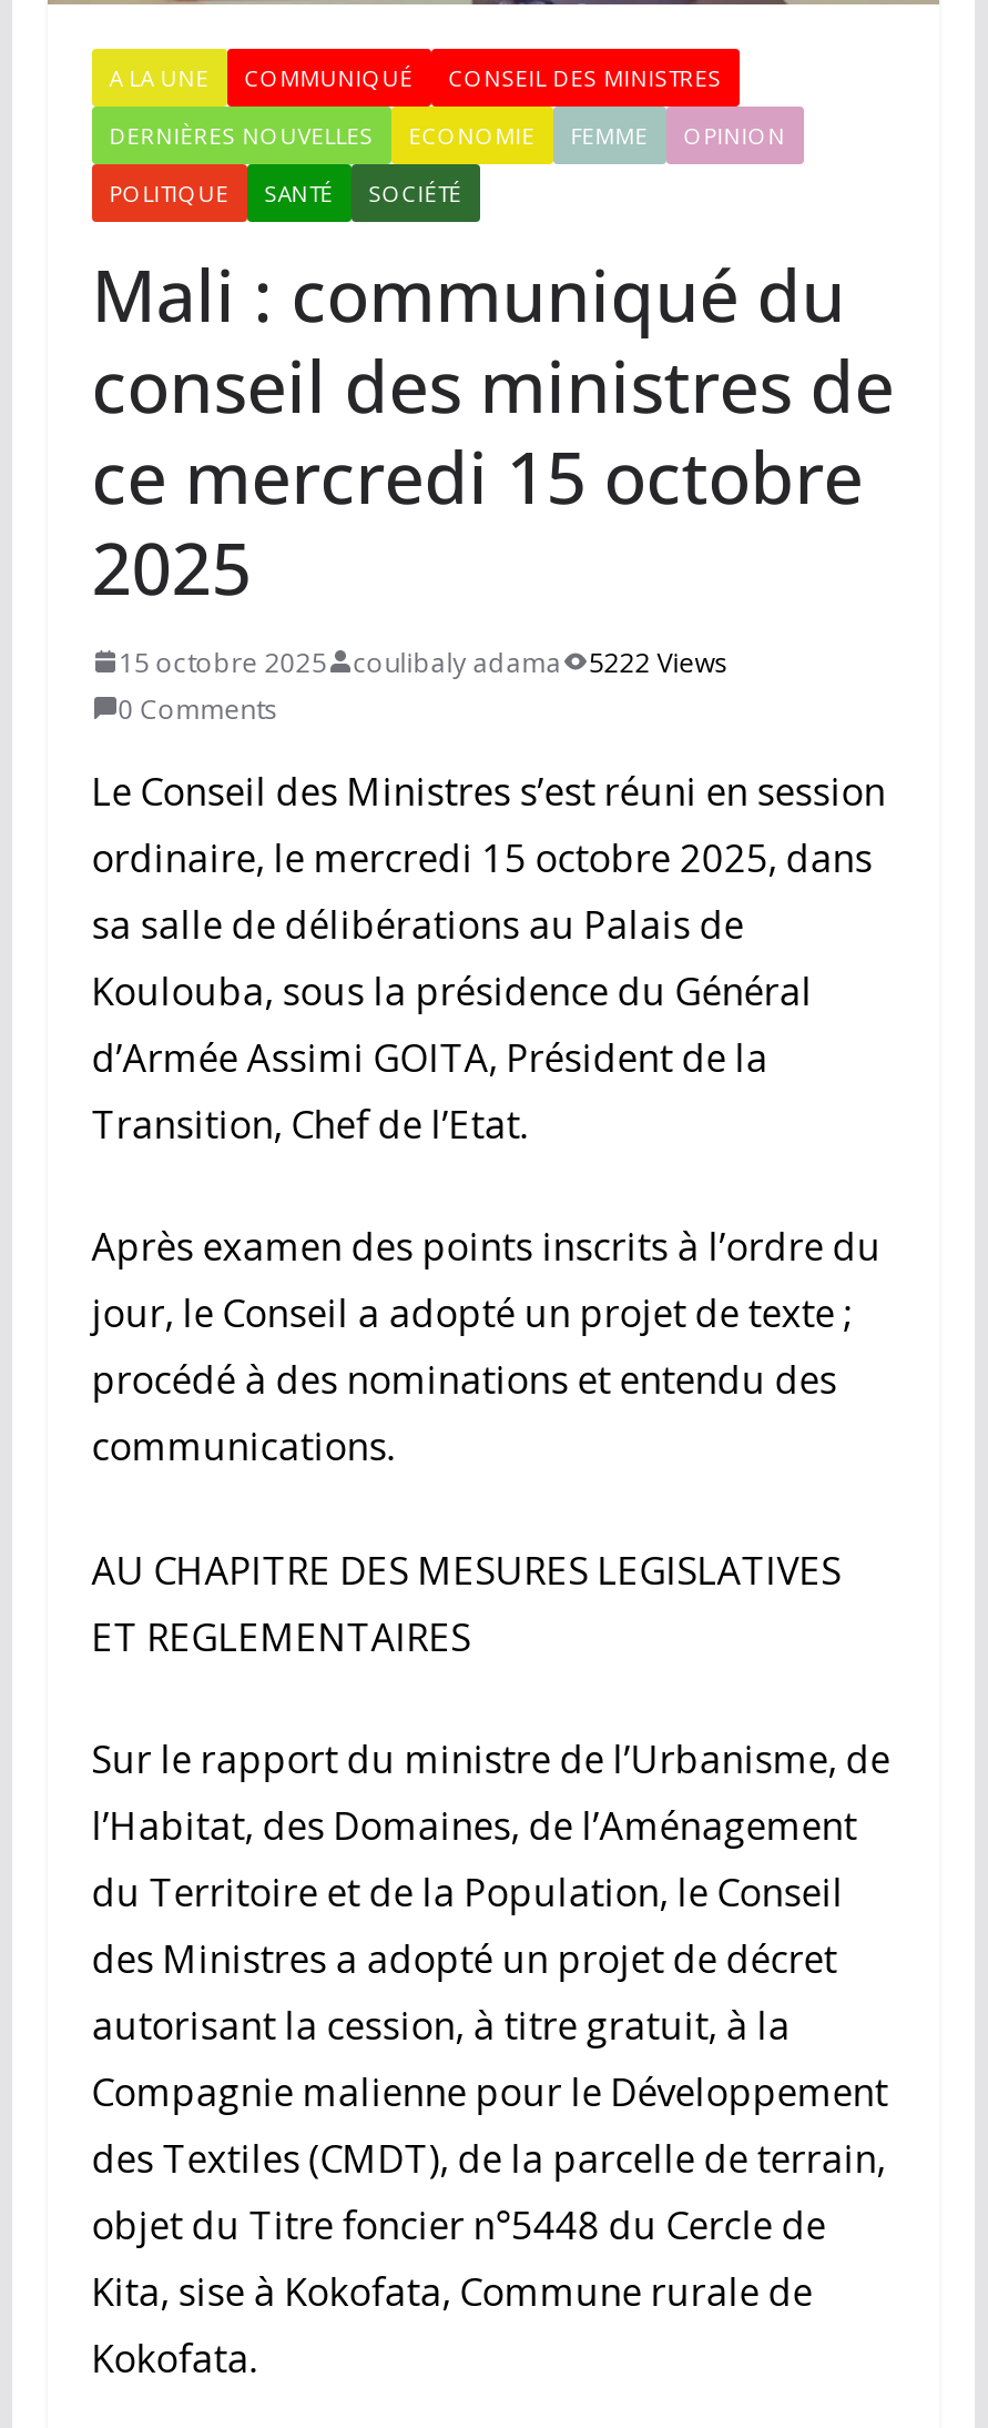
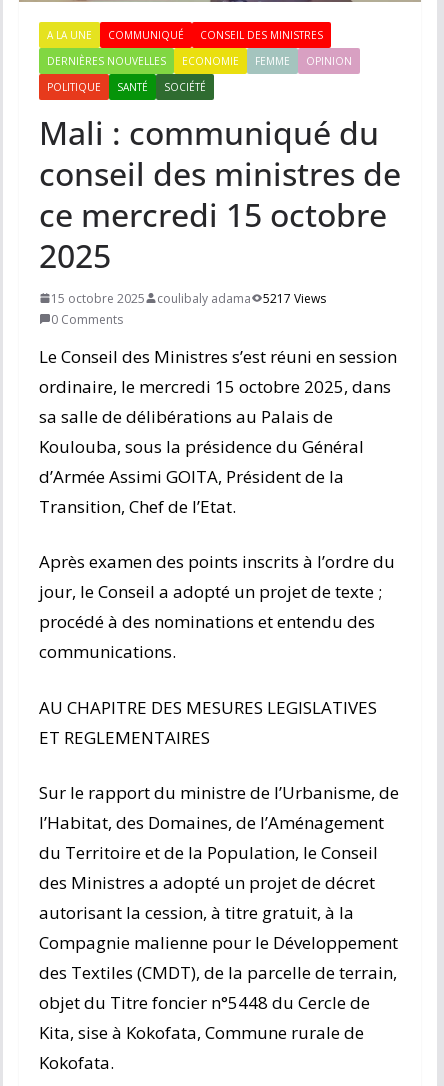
[118,643,728,681] 15 octobre 2025 coulibaly adama 5222 Views -> [51,290,326,307] 15 octobre 2025 coulibaly adama 5217 Views

